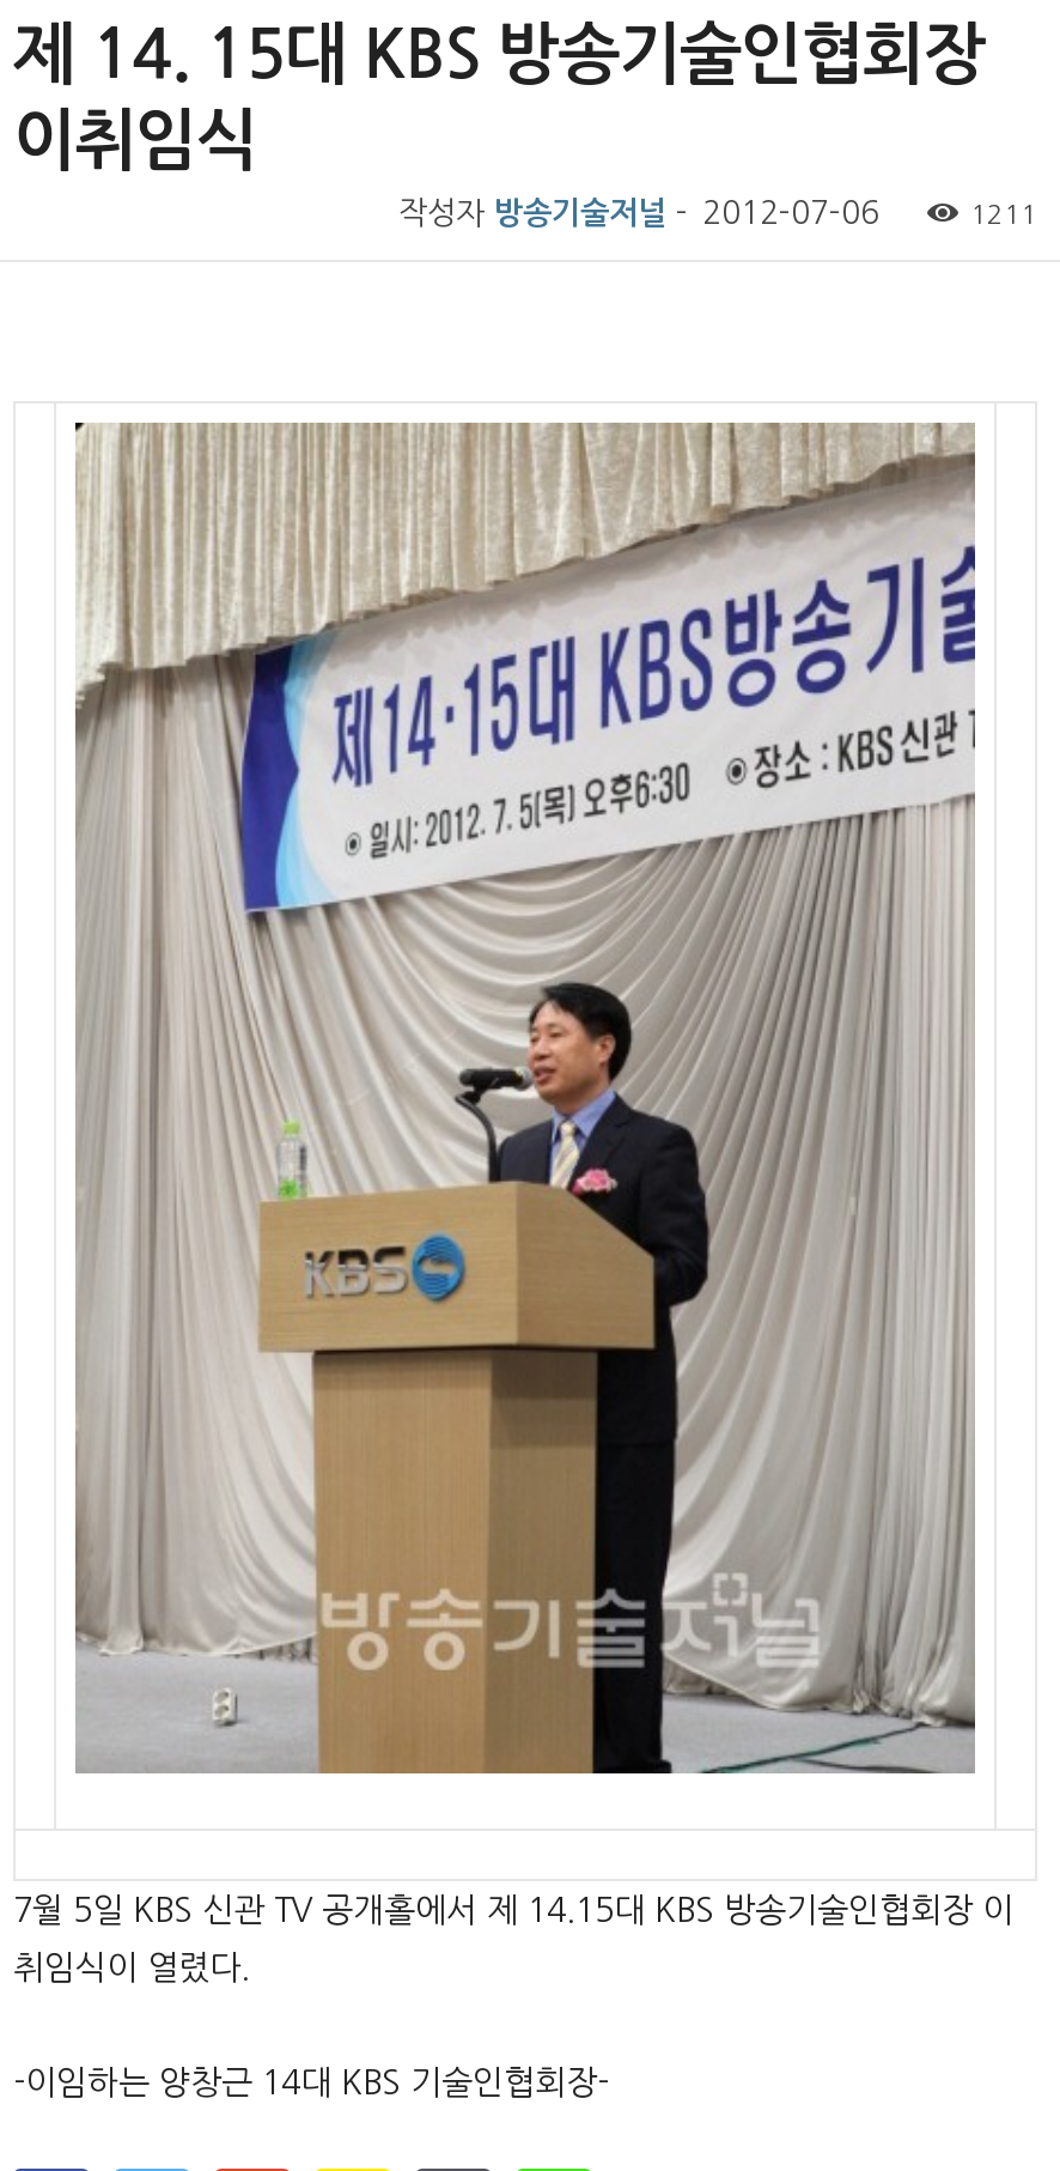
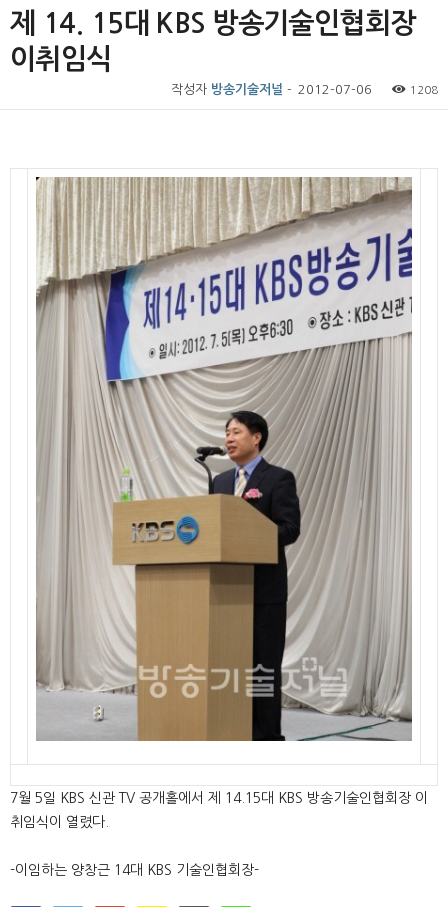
[970,202,1037,229] 1211 -> [410,85,438,96] 1208

